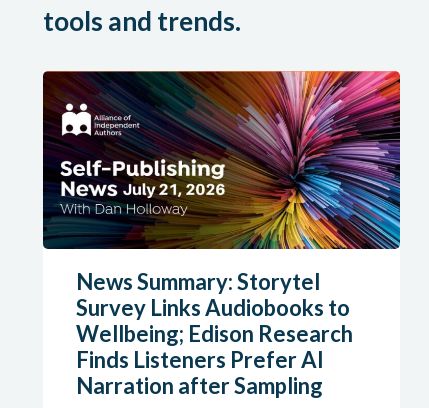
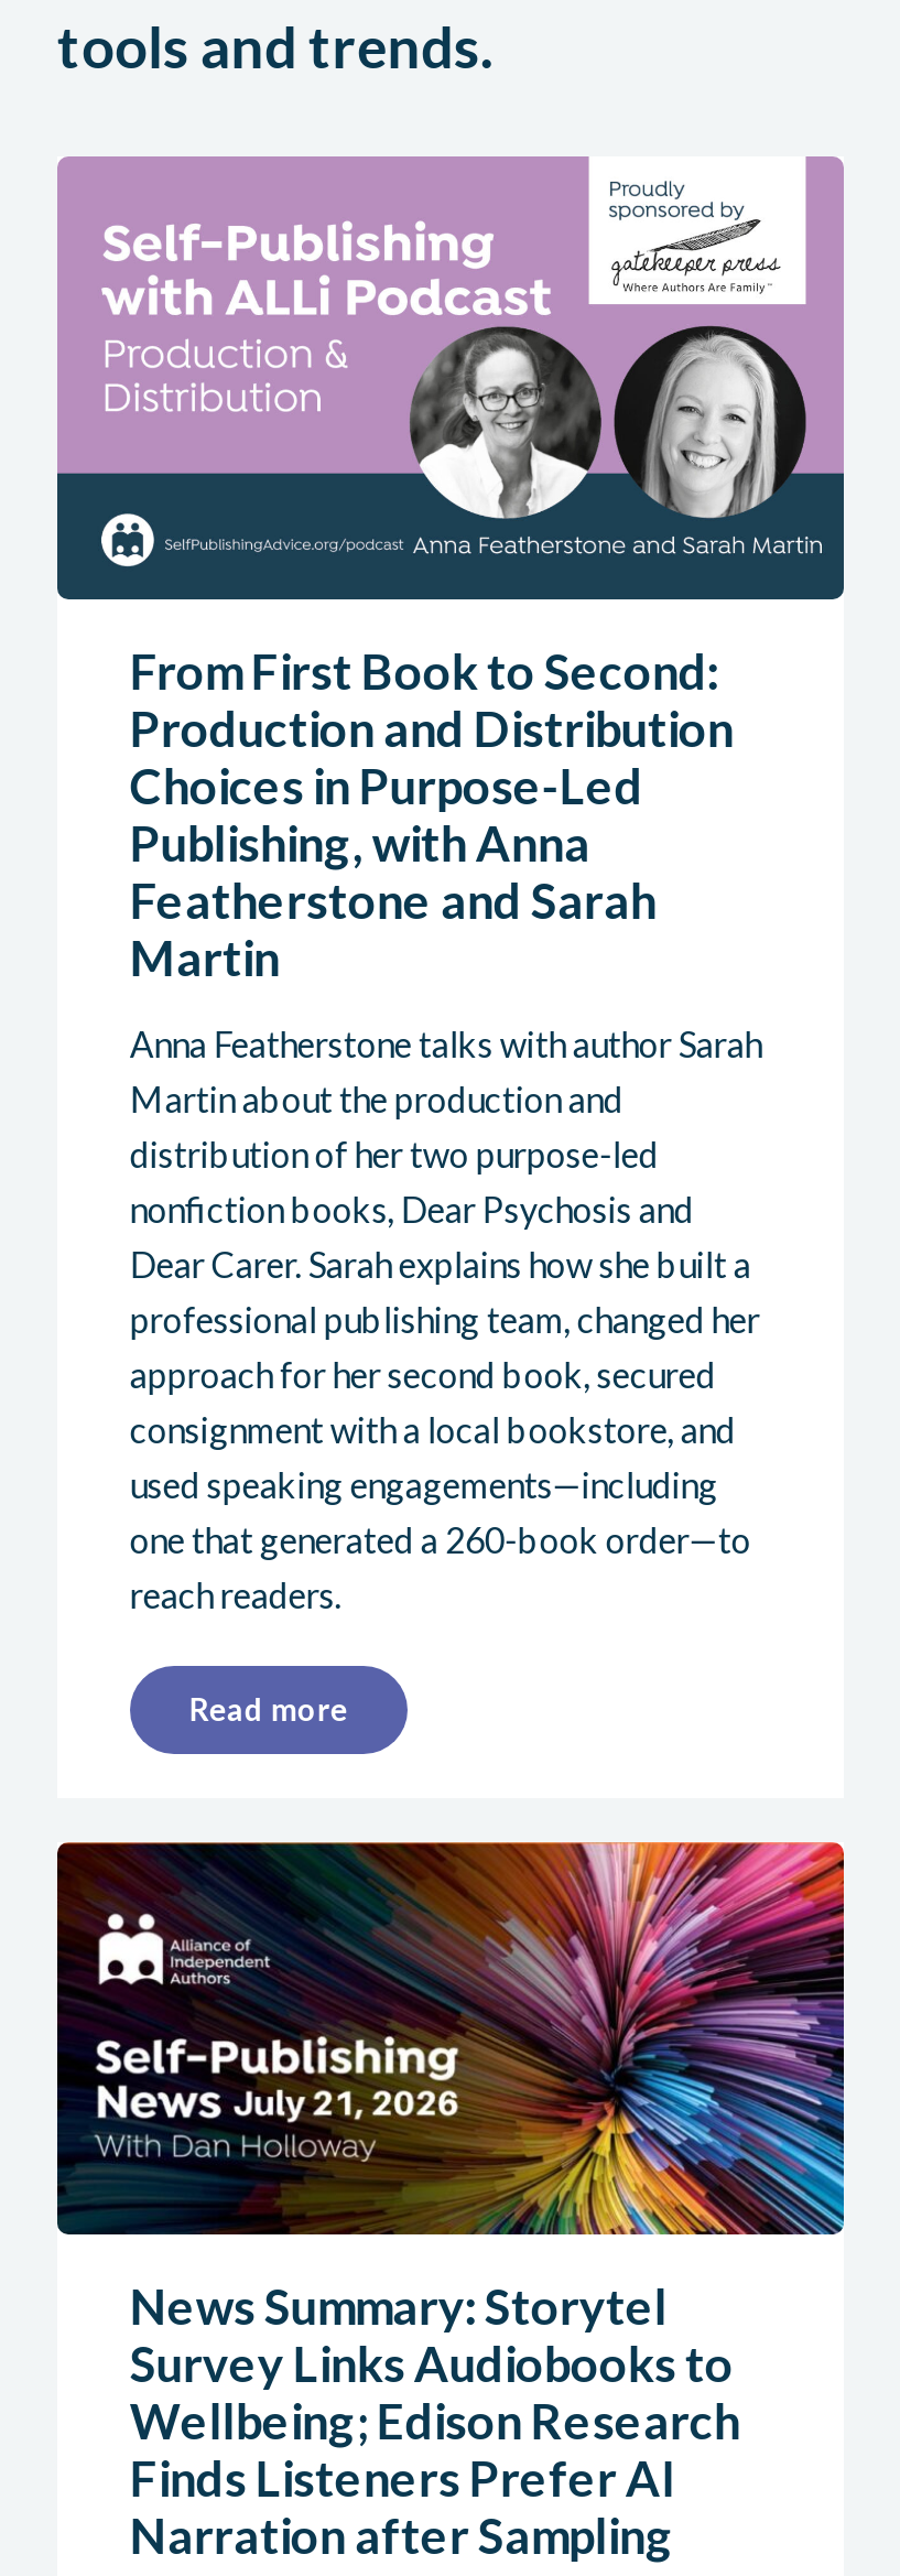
none -> [55,156,846,1727] [image] | From First Book to Second: | Production and Distribution | Choices in Purpose-Led | Publishing, with Anna | Featherstone and Sarah | Martin | Anna Featherstone talks with author Sarah | Martin about the production and | distribution of her two purpose-led | nonfiction books, Dear Psychosis and | Dear Carer. Sarah explains how she built a | professional publishing team, changed her | approach for her second book, secured | consignment with a local bookstore, and | used speaking engagements—including | one that generated a 260-book order—to | reach readers. | Read more

